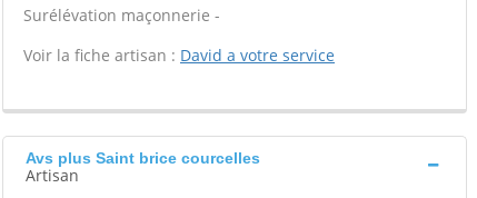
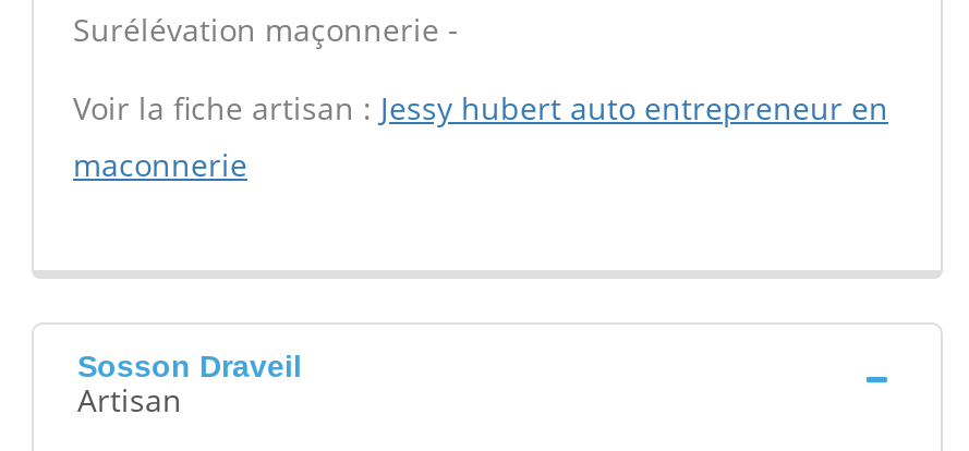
[23,44,335,66] Voir la fiche artisan : David a votre service -> [73,87,888,185] Voir la fiche artisan : Jessy hubert auto entrepreneur en | maconnerie
[26,149,260,167] Avs plus Saint brice courcelles -> [77,349,302,383] Sosson Draveil

